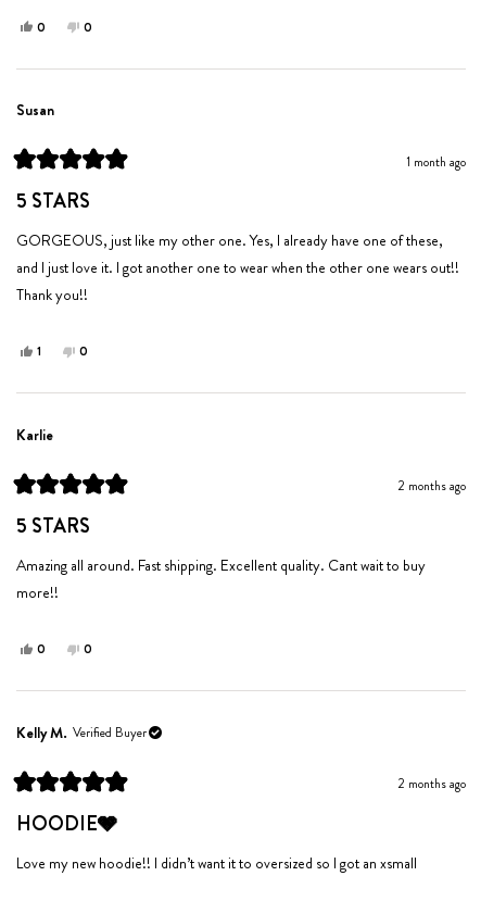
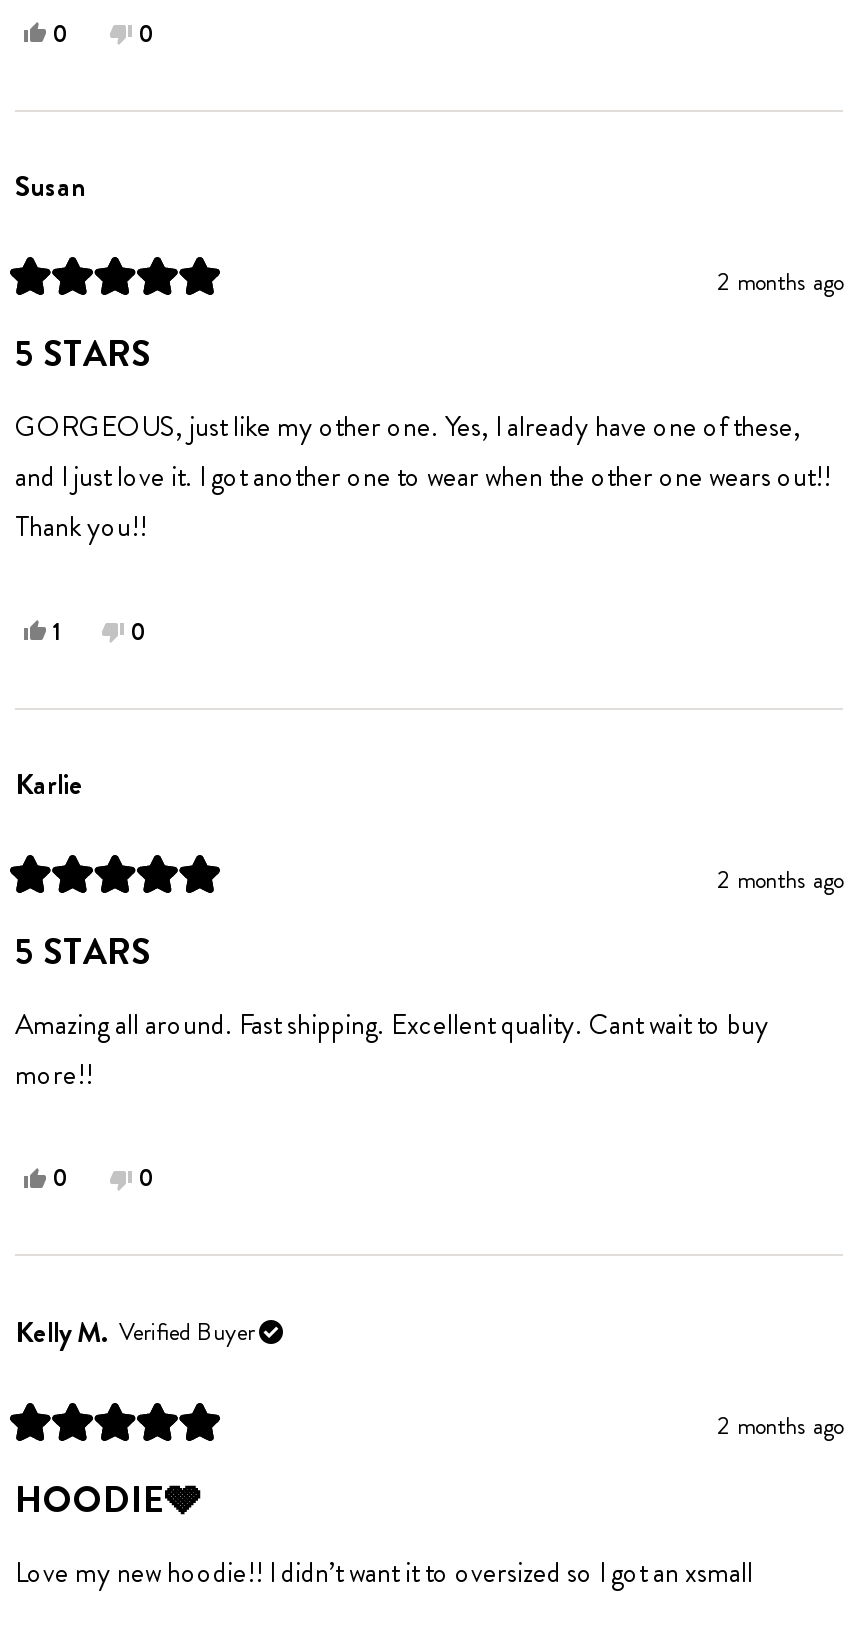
[406,152,466,172] 1 month ago -> [717,264,843,300] 2 months ago

